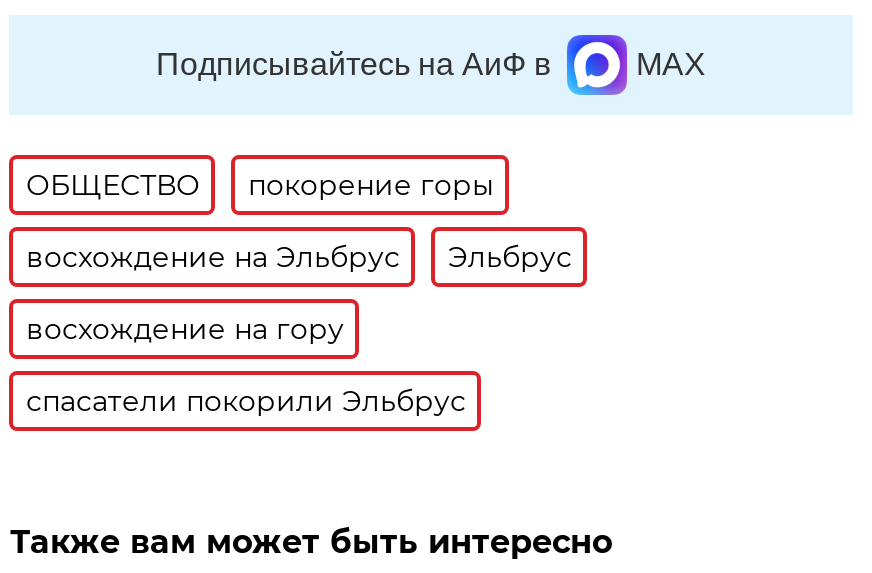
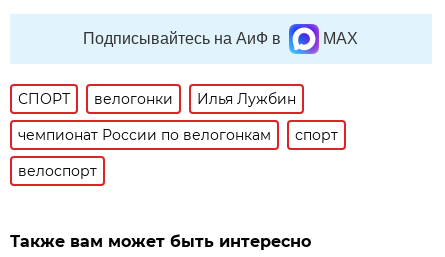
[26,167,572,419] ОБЩЕСТВО | покорение горы | восхождение на Эльбрус | Эльбрус | восхождение на гору | спасатели покорили Эльбрус -> [18,90,338,180] СПОРТ | велогонки | Илья Лужбин | чемпионат России по велогонкам | спорт | велоспорт

